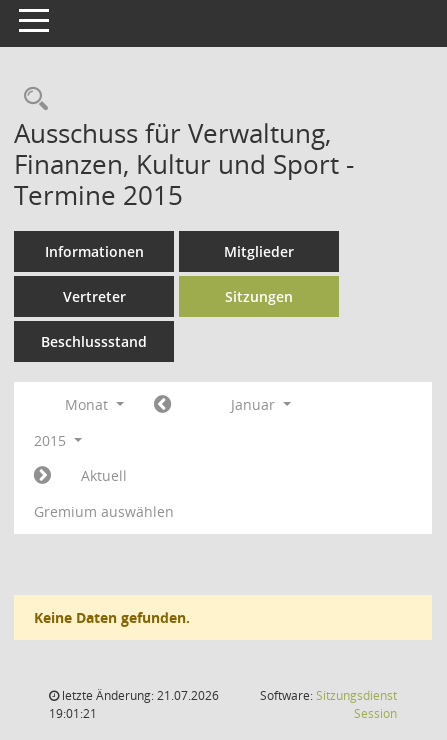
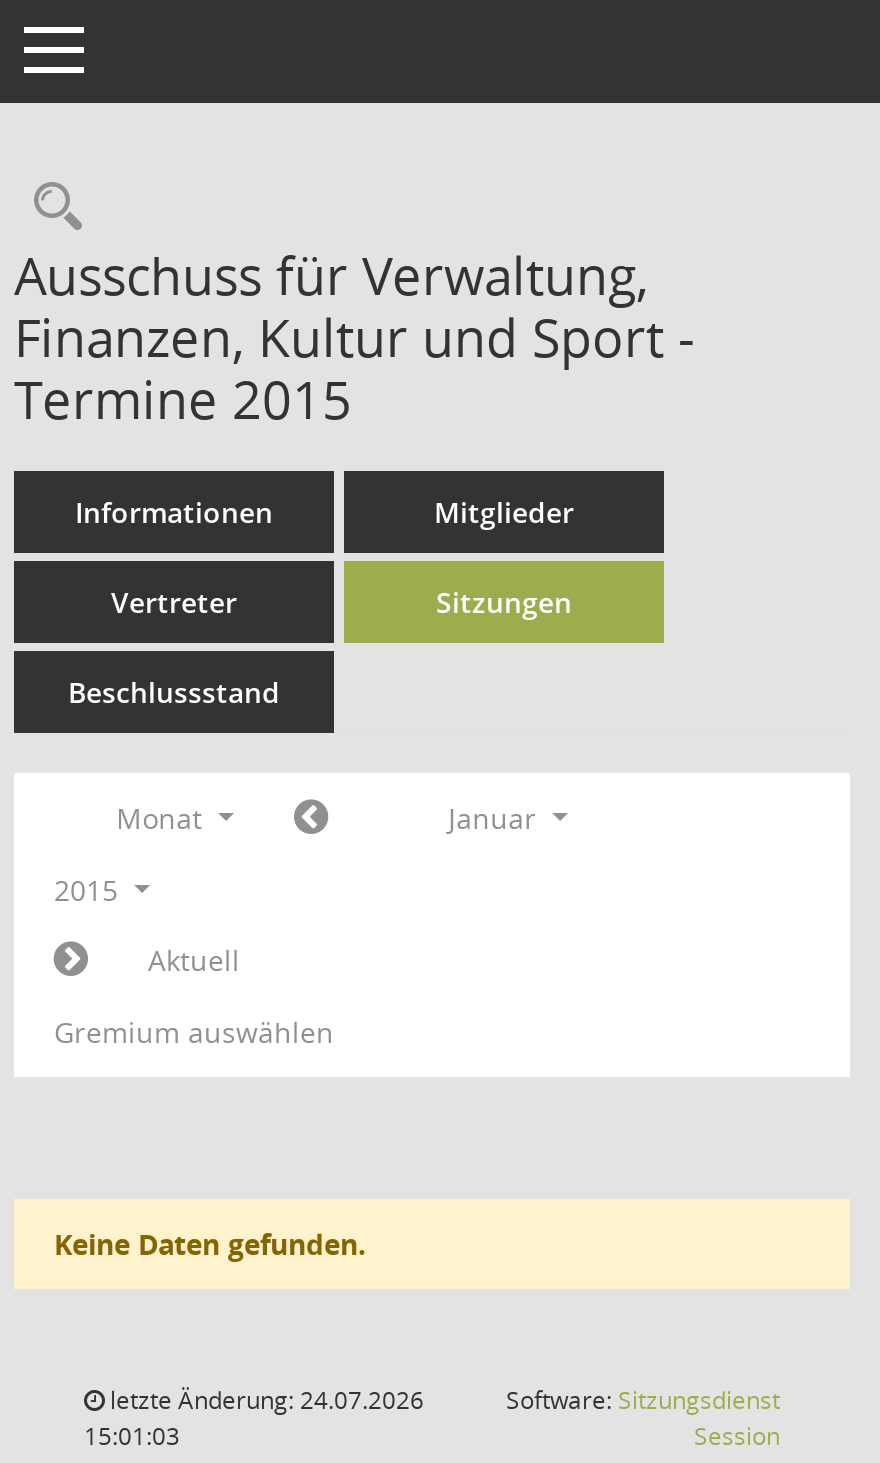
[59,687,219,704] letzte Änderung: 21.07.2026 -> [104,1383,424,1417] letzte Änderung: 24.07.2026
[49,705,97,722] 19:01:21 -> [84,1419,180,1453] 15:01:03

